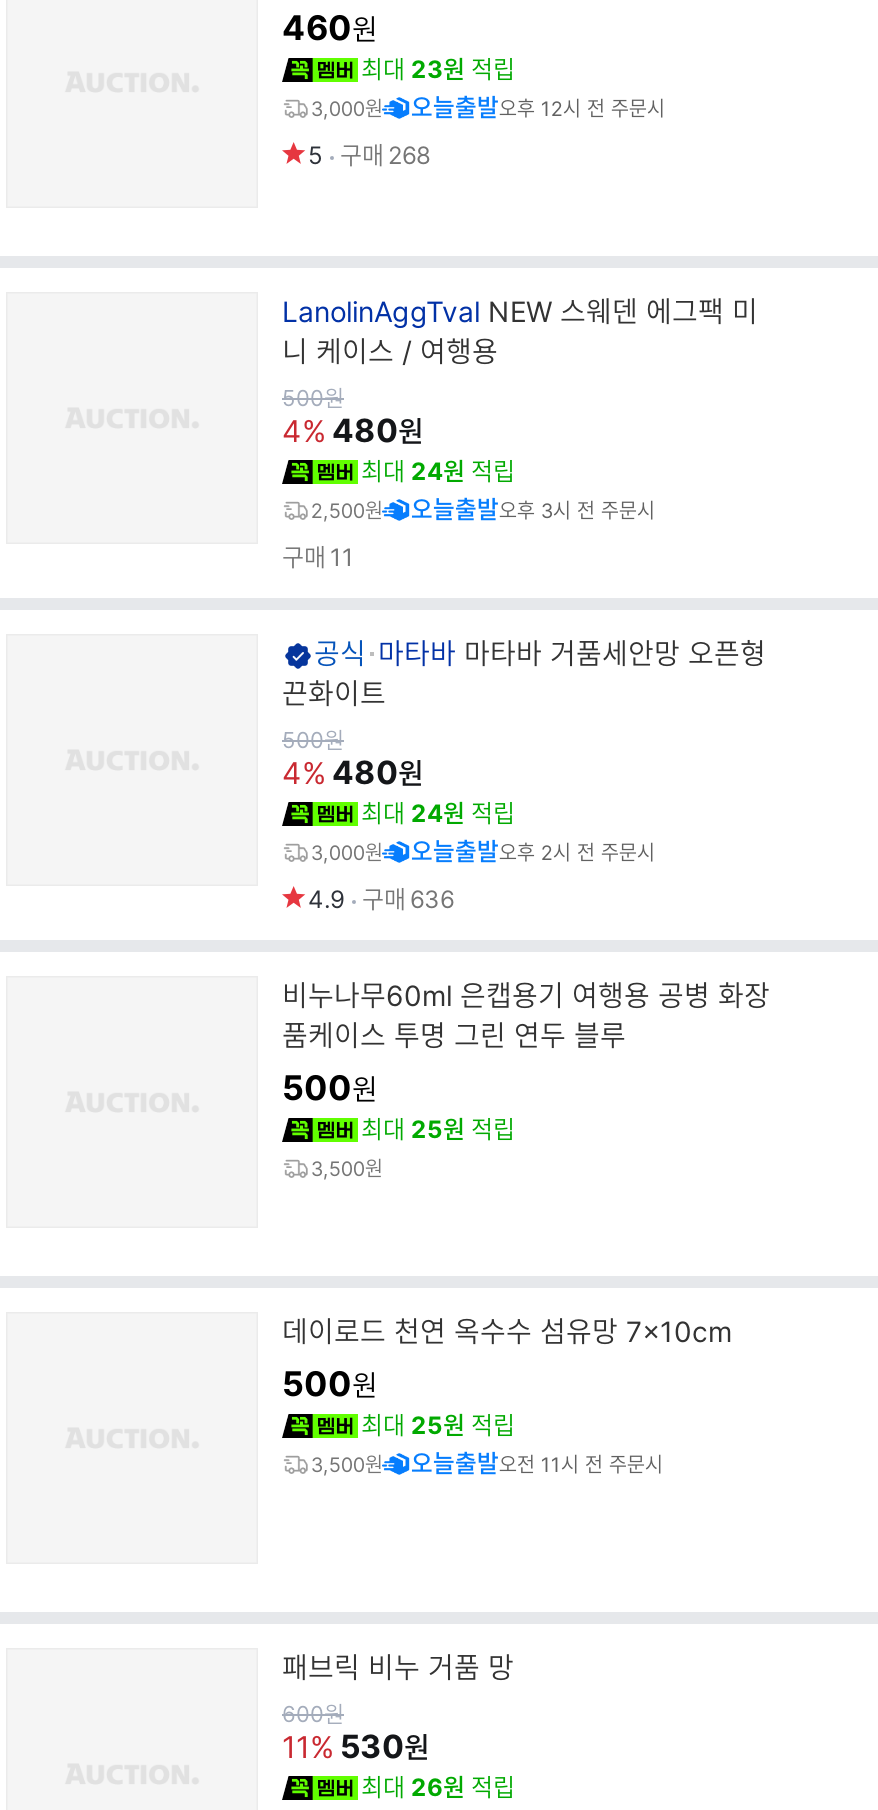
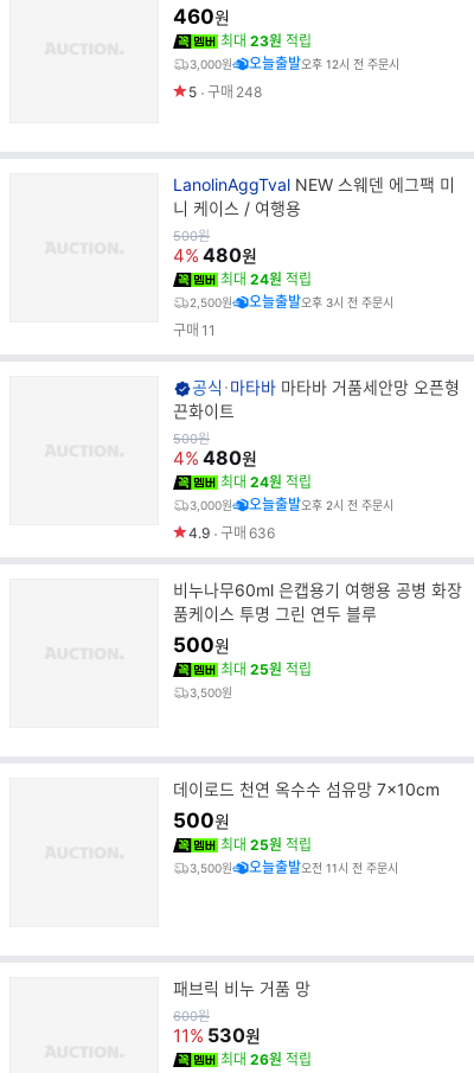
[308,140,430,170] 5 구매 268 -> [188,83,262,101] 5 구매 248

